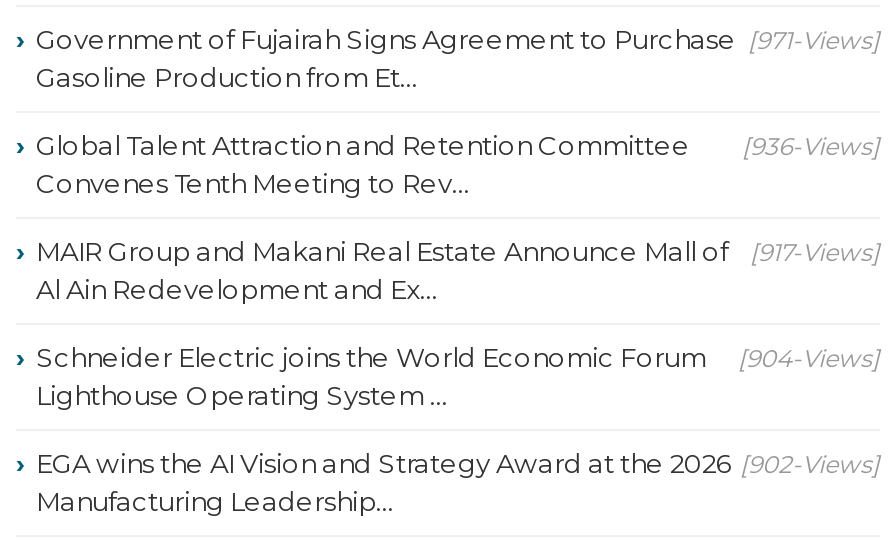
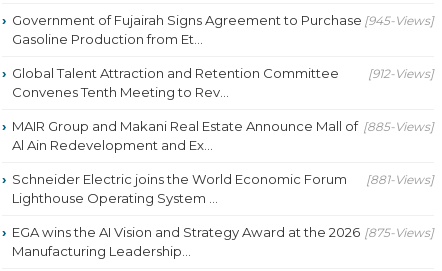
[36,23,880,55] Government of Fujairah Signs Agreement to Purchase [971-Views] -> [12,12,434,28] Government of Fujairah Signs Agreement to Purchase [945-Views]
[36,129,880,161] Global Talent Attraction and Retention Committee [936-Views] -> [12,65,434,81] Global Talent Attraction and Retention Committee [912-Views]
[36,235,880,267] MAIR Group and Makani Real Estate Announce Mall of [917-Views] -> [12,118,434,134] MAIR Group and Makani Real Estate Announce Mall of [885-Views]
[36,341,880,373] Schneider Electric joins the World Economic Forum [904-Views] -> [12,171,434,187] Schneider Electric joins the World Economic Forum [881-Views]
[36,447,880,479] EGA wins the AI Vision and Strategy Award at the 2026 [902-Views] -> [12,224,434,240] EGA wins the AI Vision and Strategy Award at the 2026 [875-Views]

